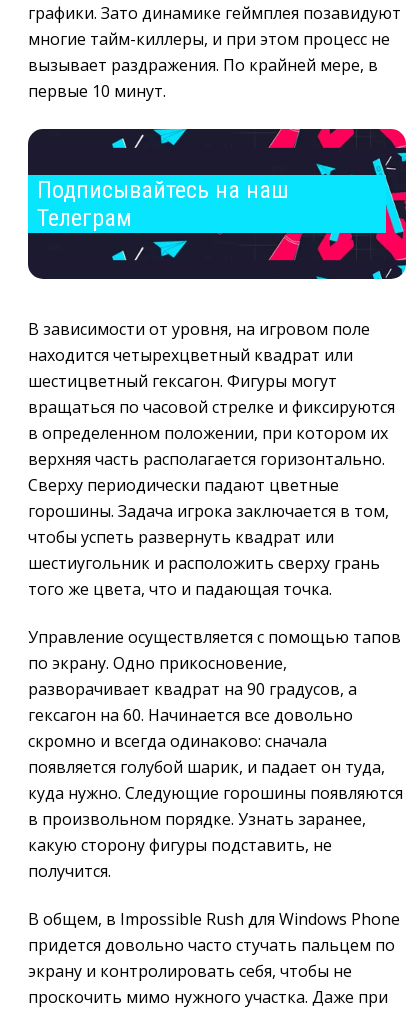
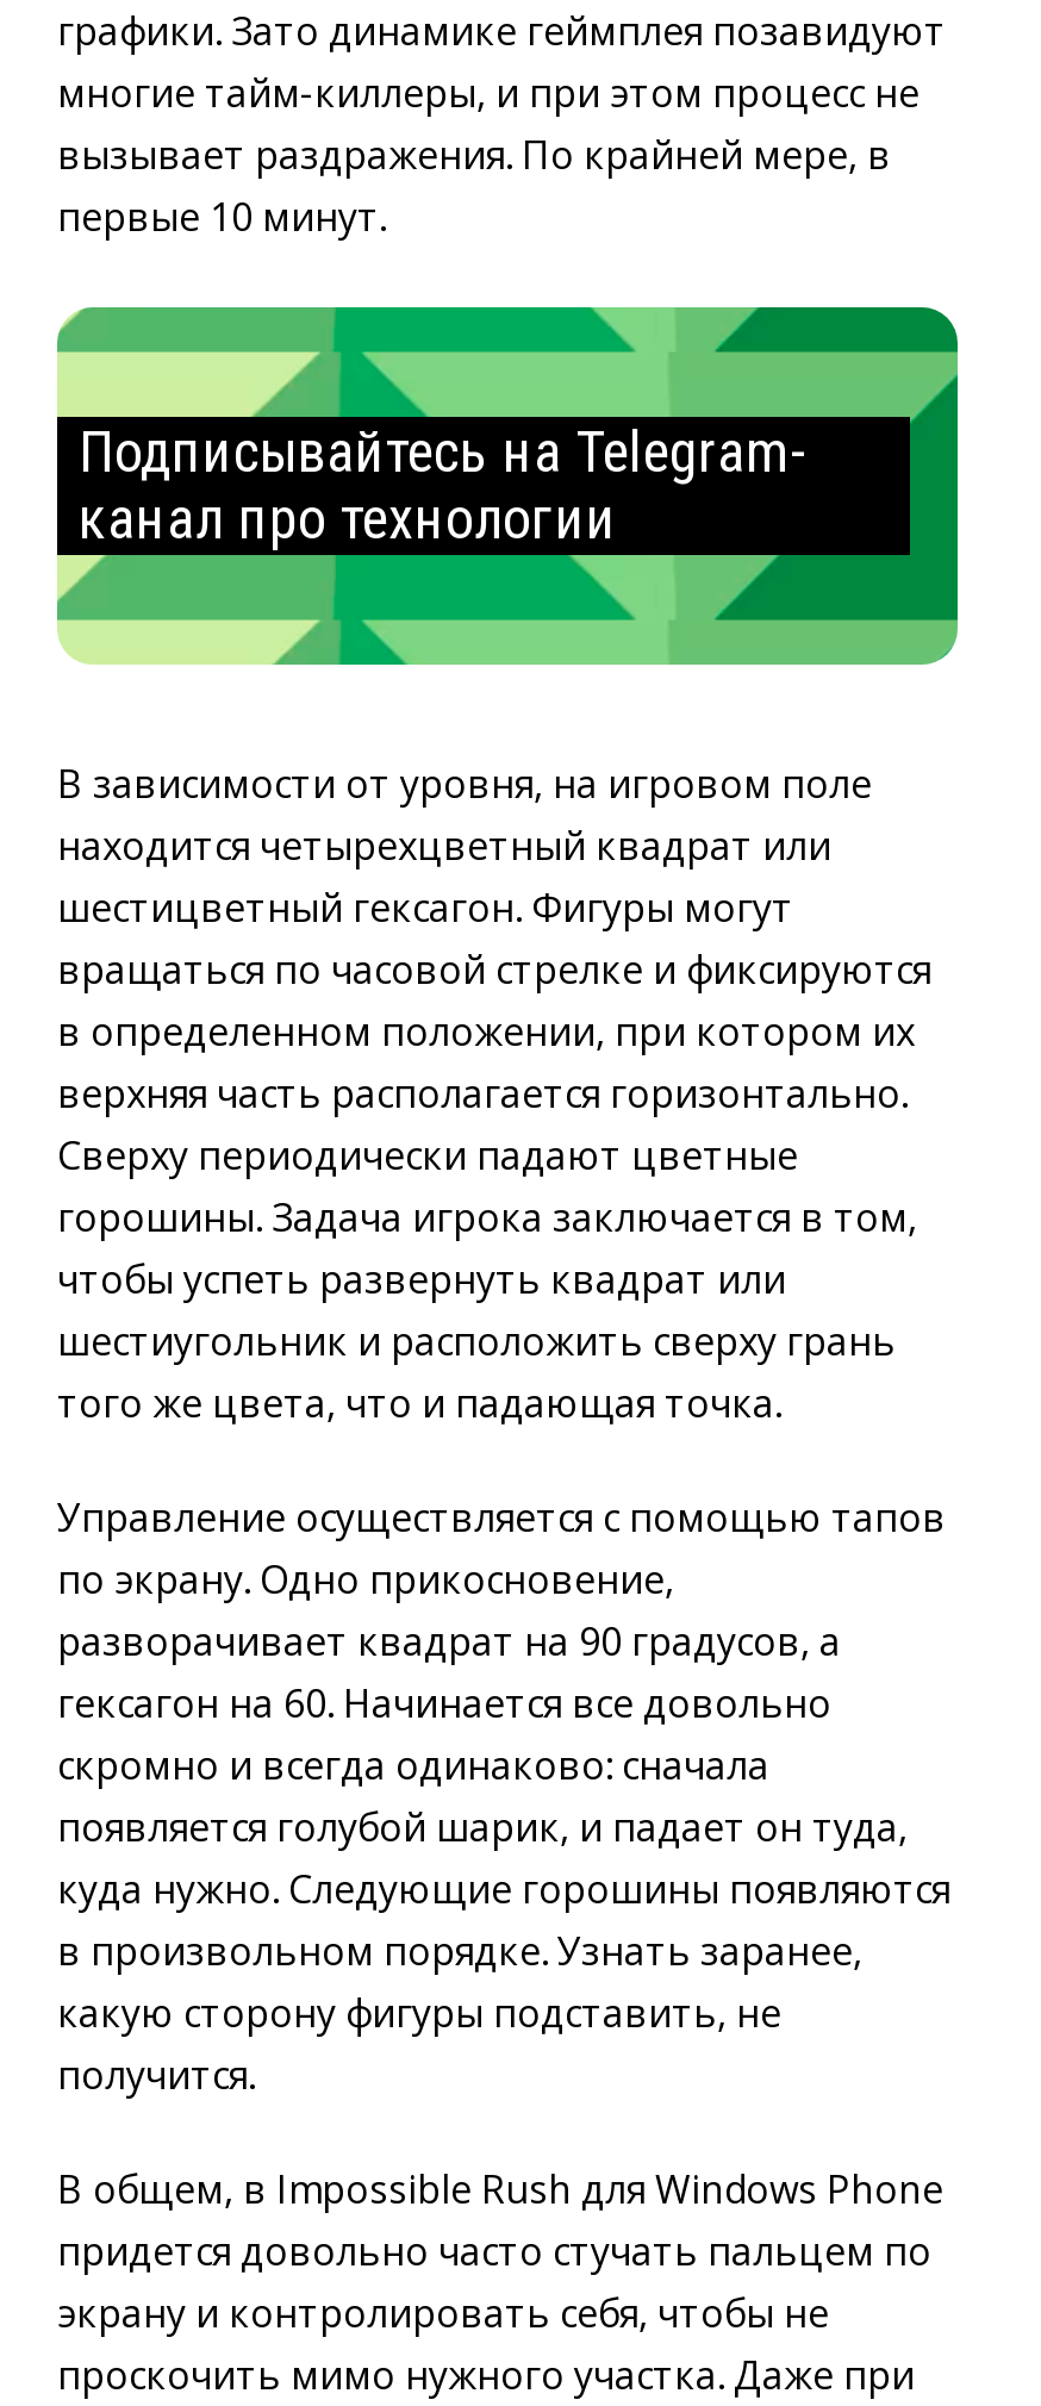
[27,128,407,280] [image] | Подписывайтесь на наш | Телеграм -> [55,305,960,667] [image] | Подписывайтесь на Telegram- | канал про технологии

